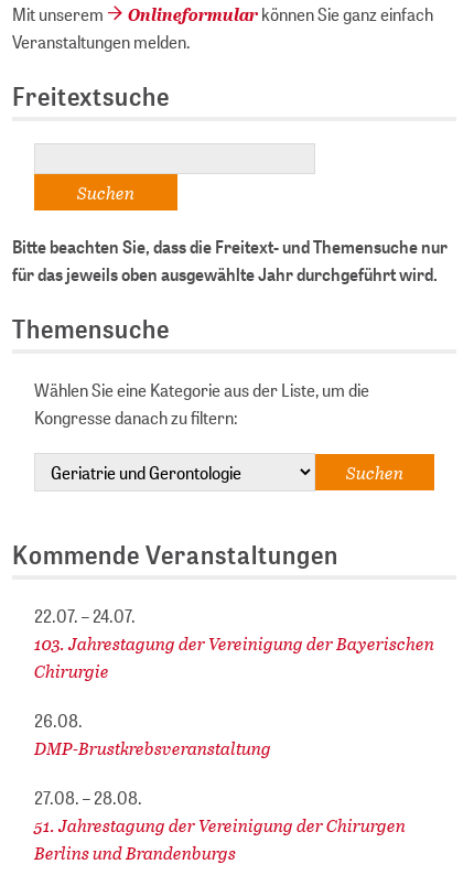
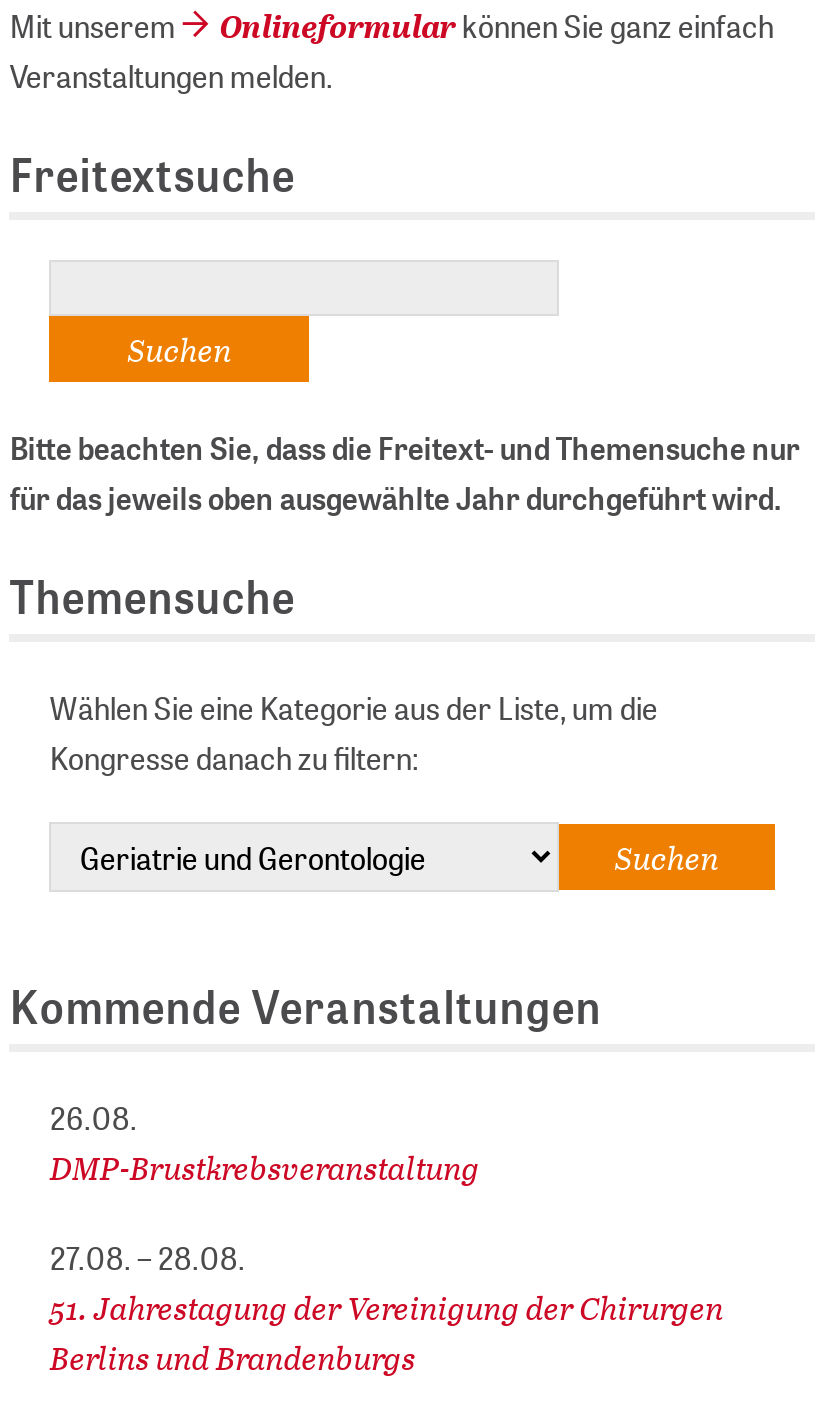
[35,604,435,683] 22.07. – 24.07. | 103. Jahrestagung der Vereinigung der Bayerischen | Chirurgie -> none

